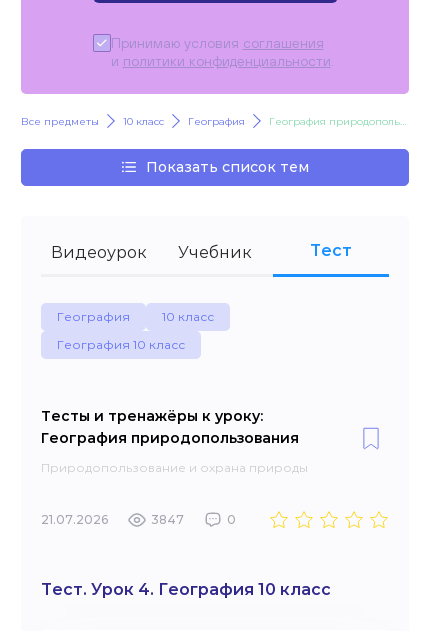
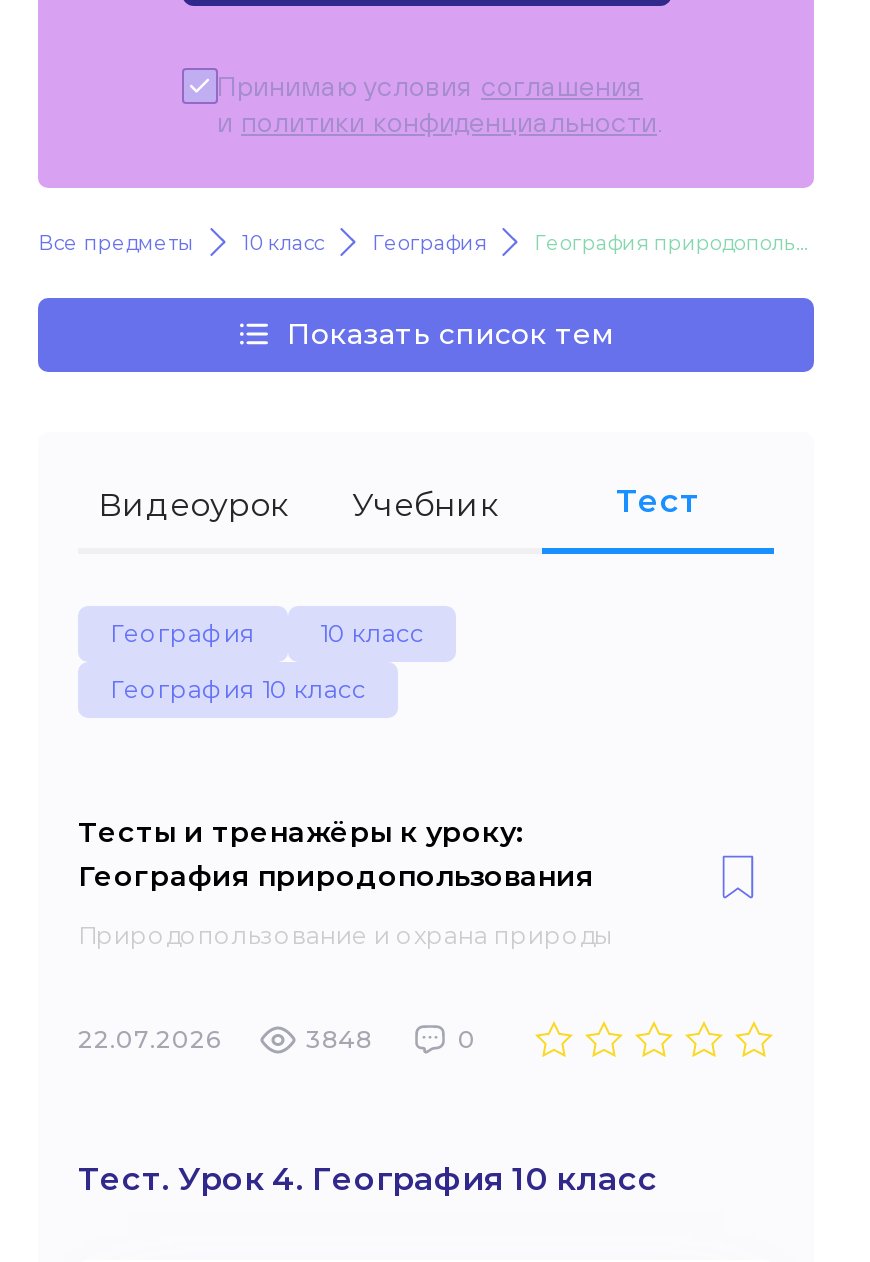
[41,512,108,527] 21.07.2026 -> [78,1024,220,1054] 22.07.2026
[151,512,184,527] 3847 -> [306,1024,372,1054] 3848

